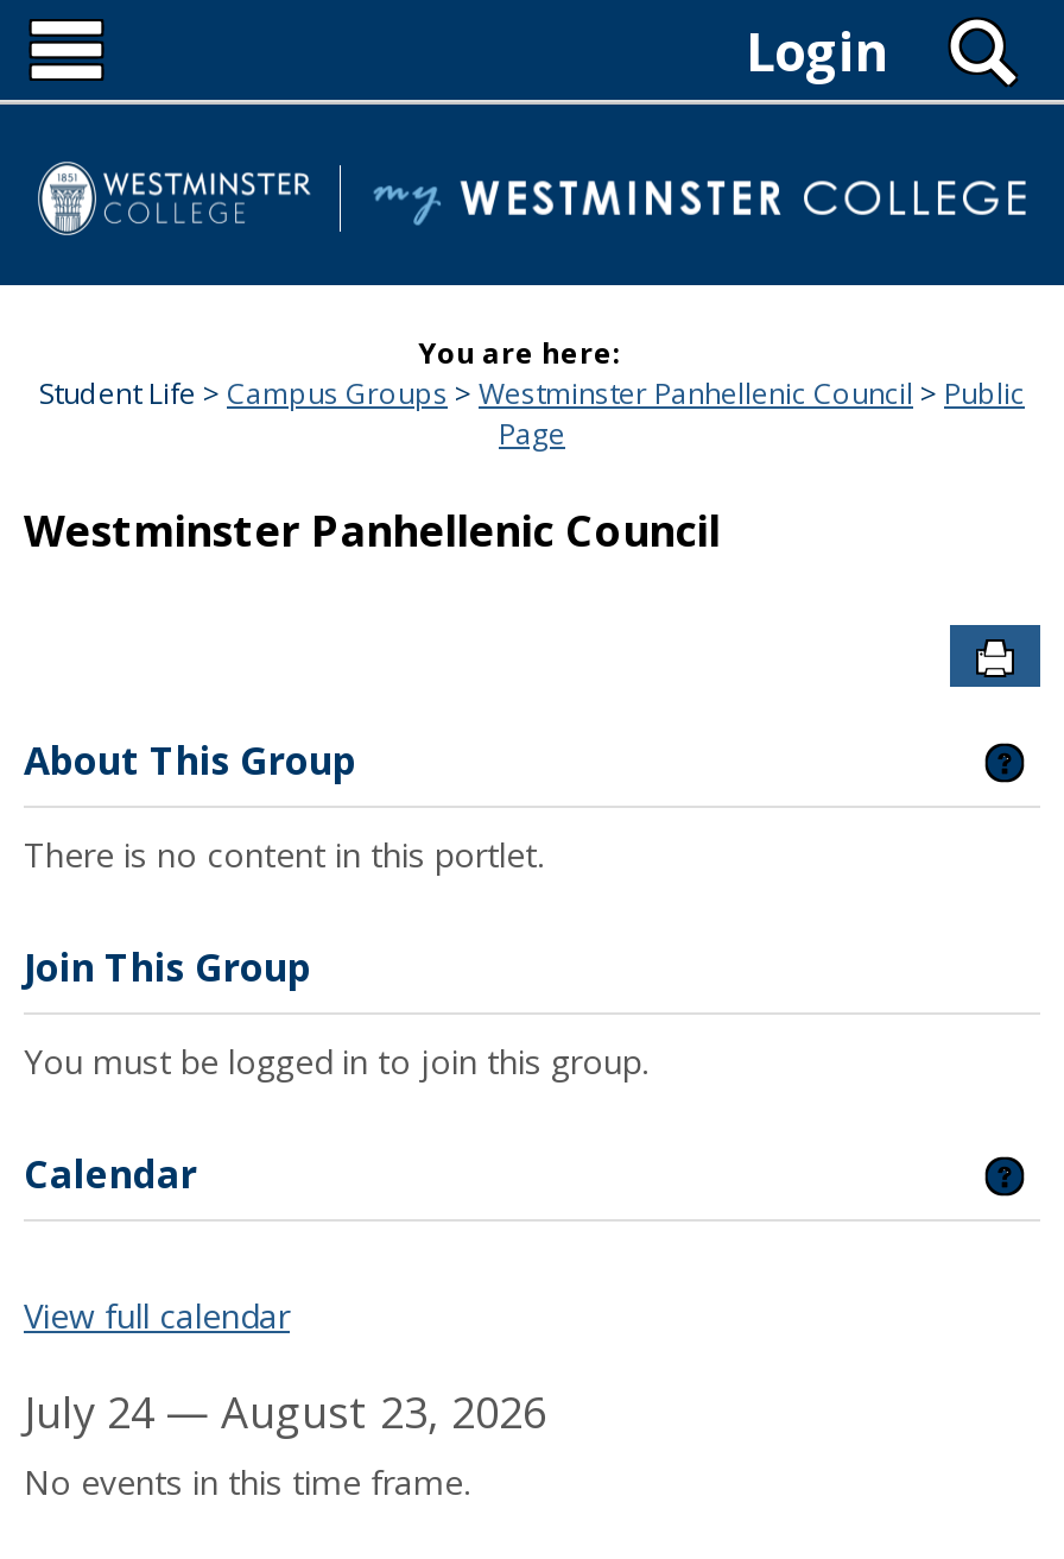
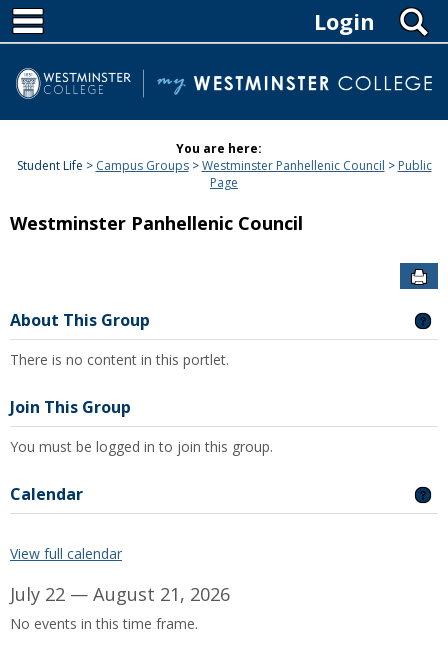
[24,1382,546,1439] July 24 — August 23, 2026 -> [10,582,230,606] July 22 — August 21, 2026

